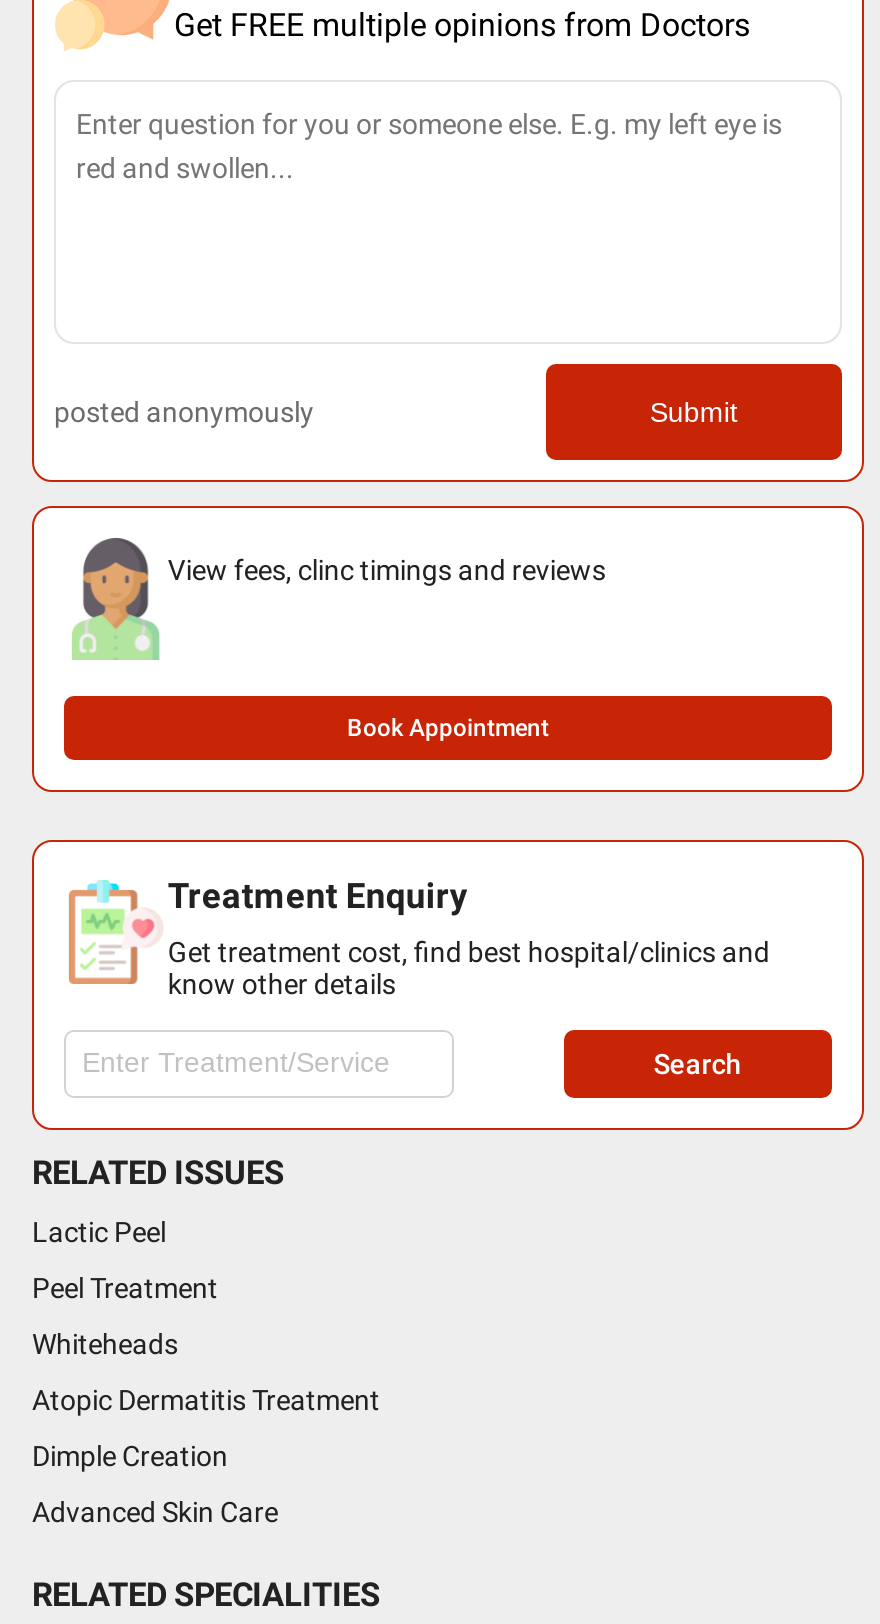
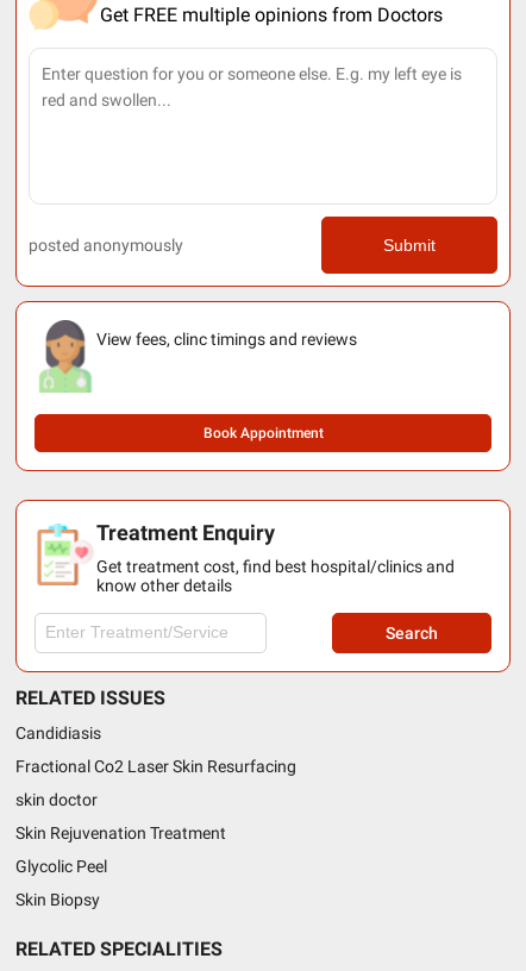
[32,1216,166,1248] Lactic Peel -> [15,723,101,742] Candidiasis
[32,1272,218,1304] Peel Treatment -> [15,757,296,776] Fractional Co2 Laser Skin Resurfacing
[32,1328,178,1360] Whiteheads -> [15,790,98,809] skin doctor
[32,1384,380,1416] Atopic Dermatitis Treatment -> [15,823,226,842] Skin Rejuvenation Treatment
[32,1440,228,1472] Dimple Creation -> [15,857,107,876] Glycolic Peel
[32,1496,278,1528] Advanced Skin Care -> [15,890,100,909] Skin Biopsy

